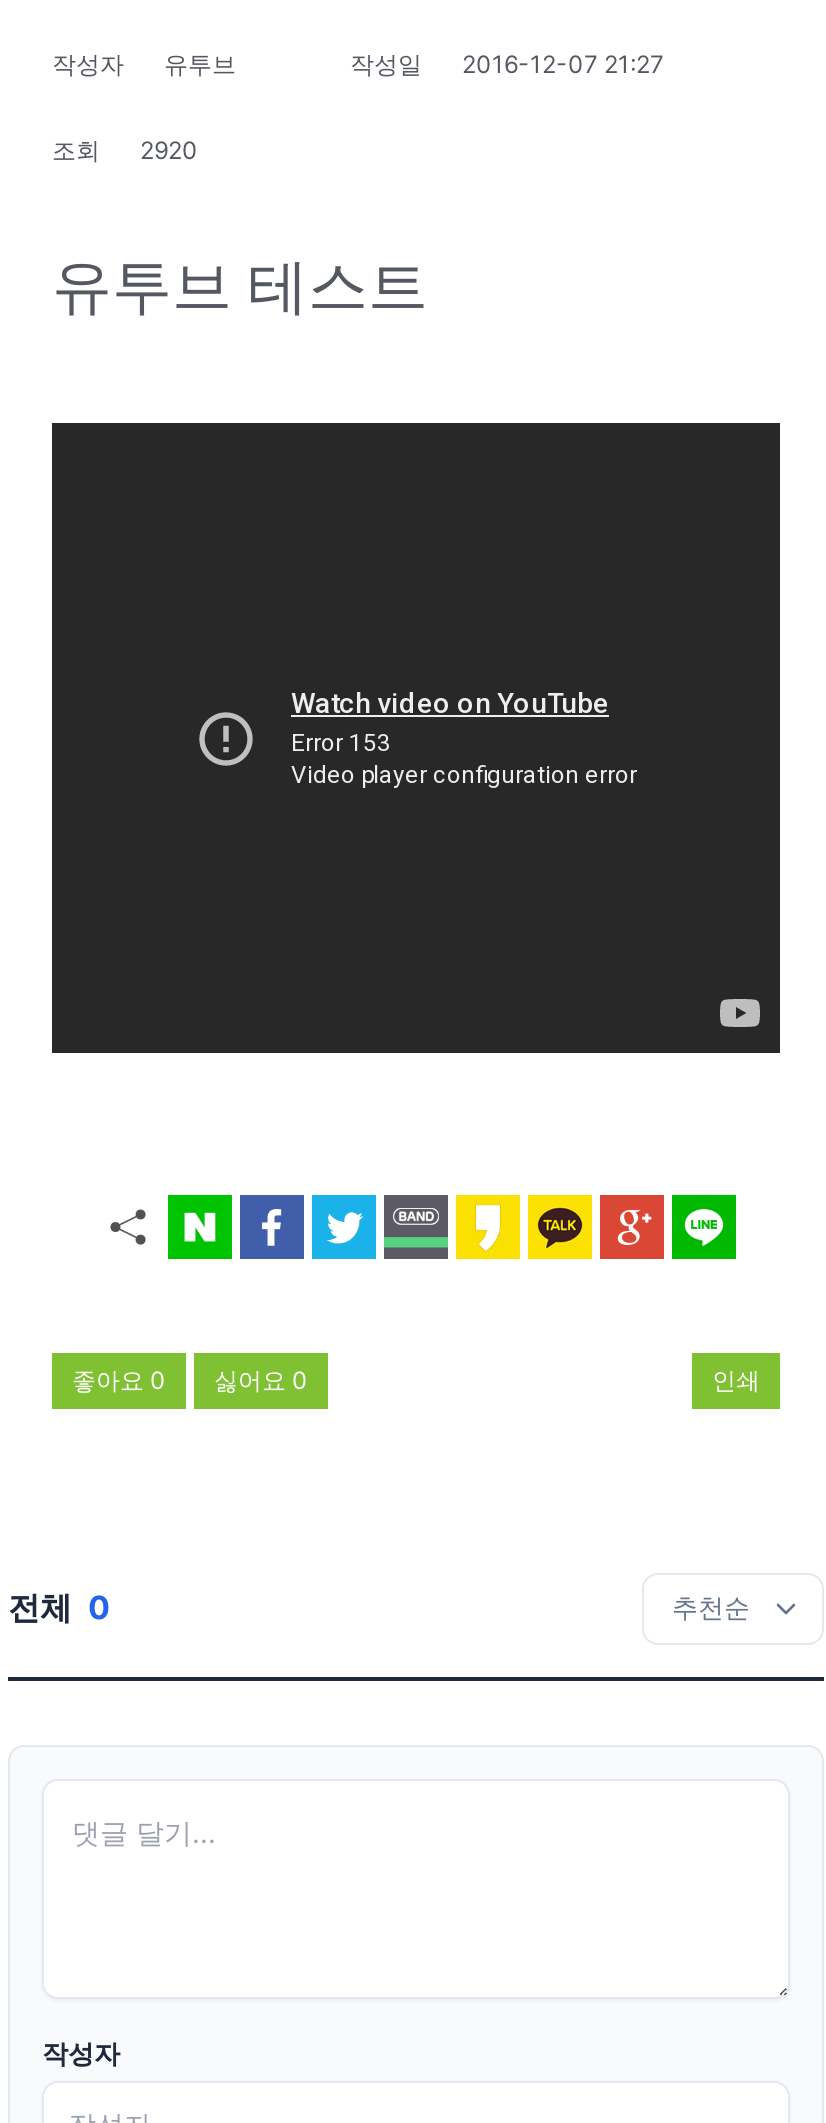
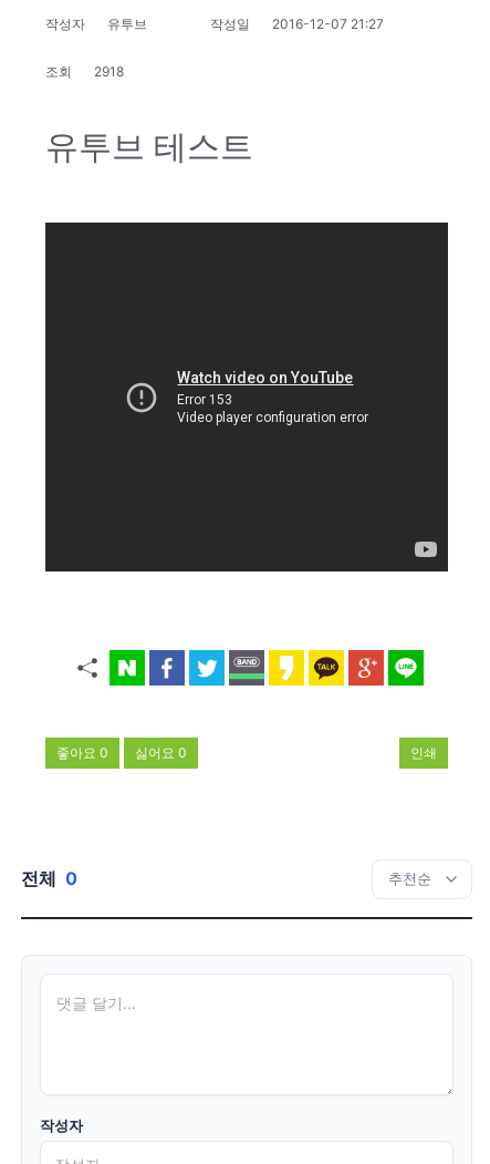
[52,134,198,164] 조회 2920 -> [45,63,124,79] 조회 2918

